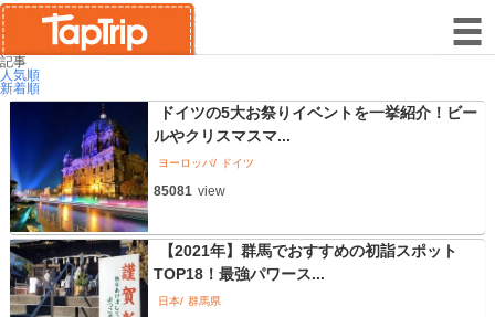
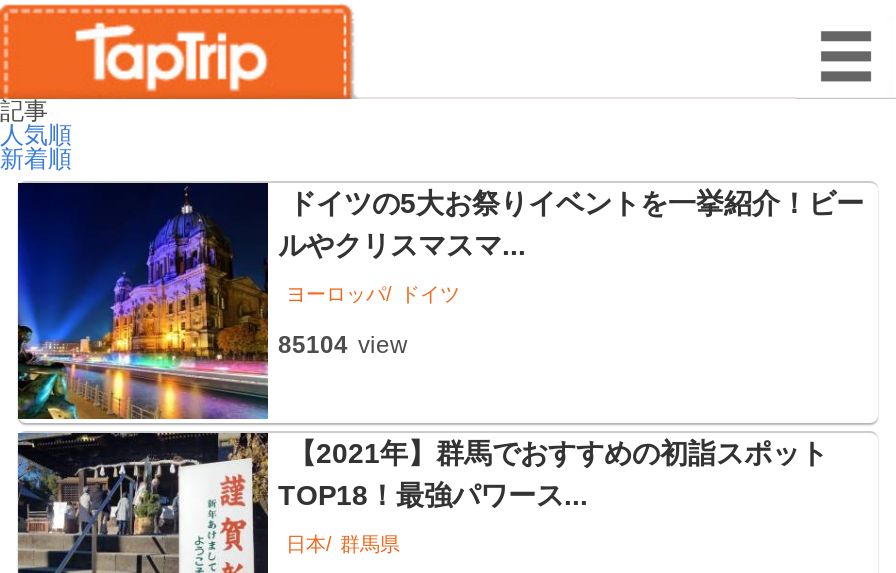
[154,183,225,199] 85081 view -> [278,331,408,359] 85104 view

